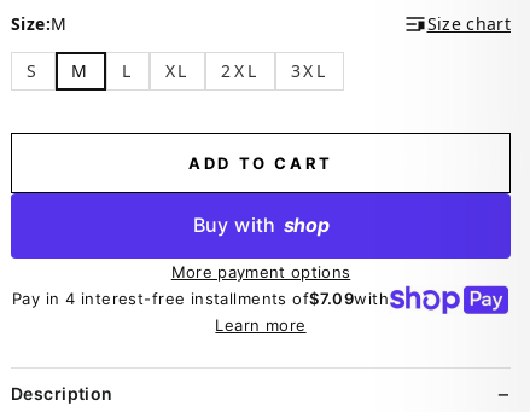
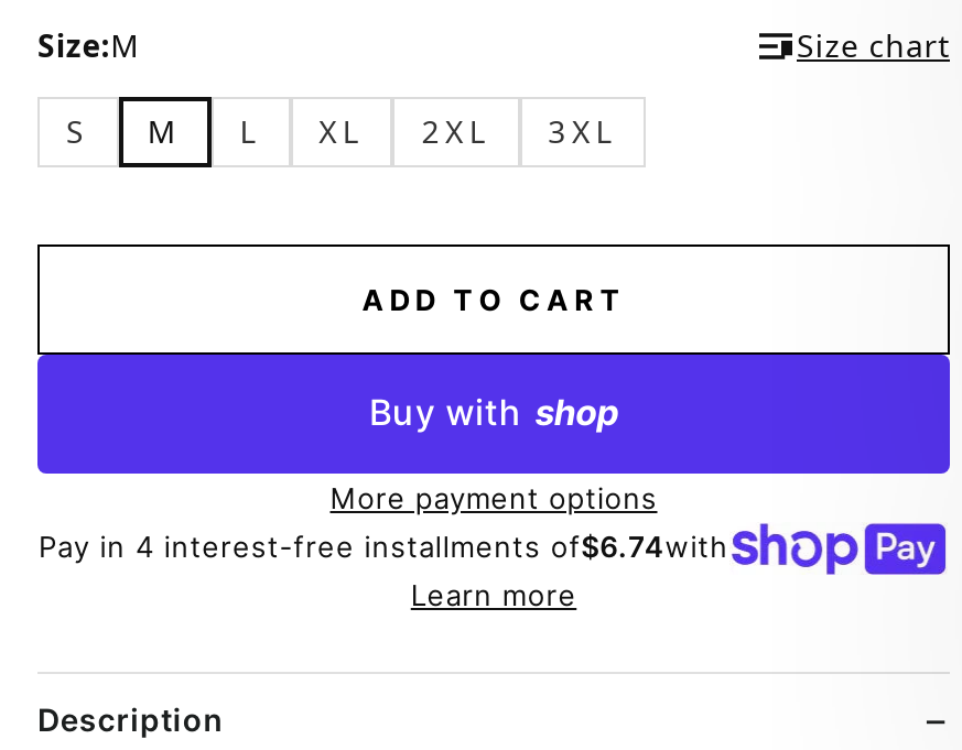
[12,289,389,308] Pay in 4 interest-free installments of$7.09with -> [39,529,728,564] Pay in 4 interest-free installments of$6.74with

